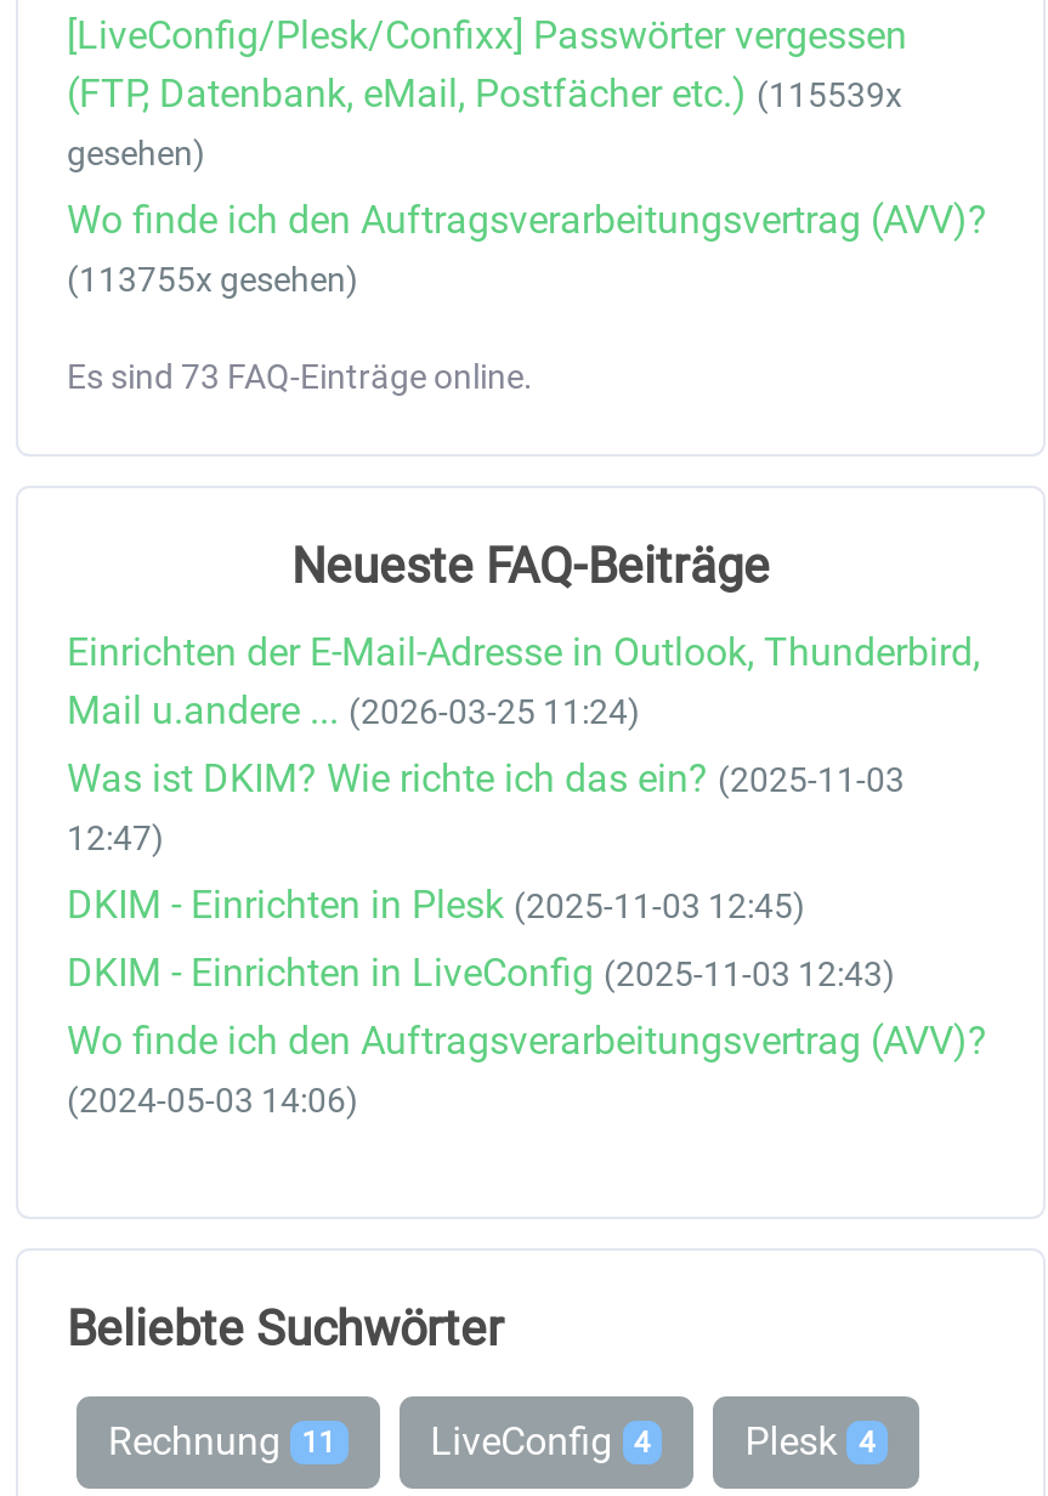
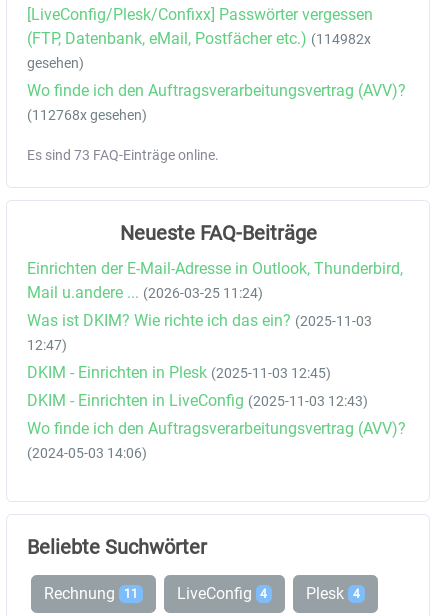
[67,70,902,117] (FTP, Datenbank, eMail, Postfächer etc.) (115539x -> [27,29,371,48] (FTP, Datenbank, eMail, Postfächer etc.) (114982x
[67,260,358,299] (113755x gesehen) -> [27,107,147,123] (112768x gesehen)

